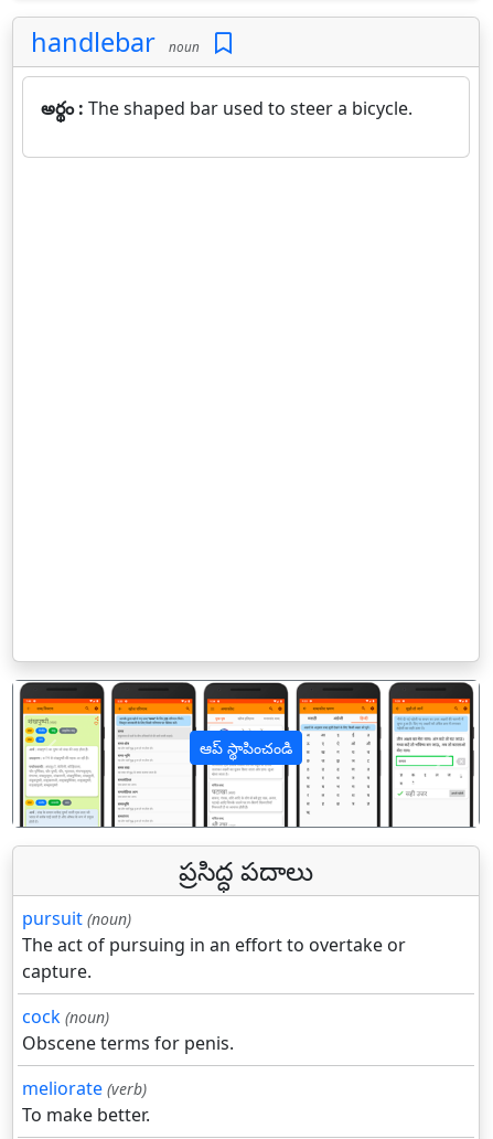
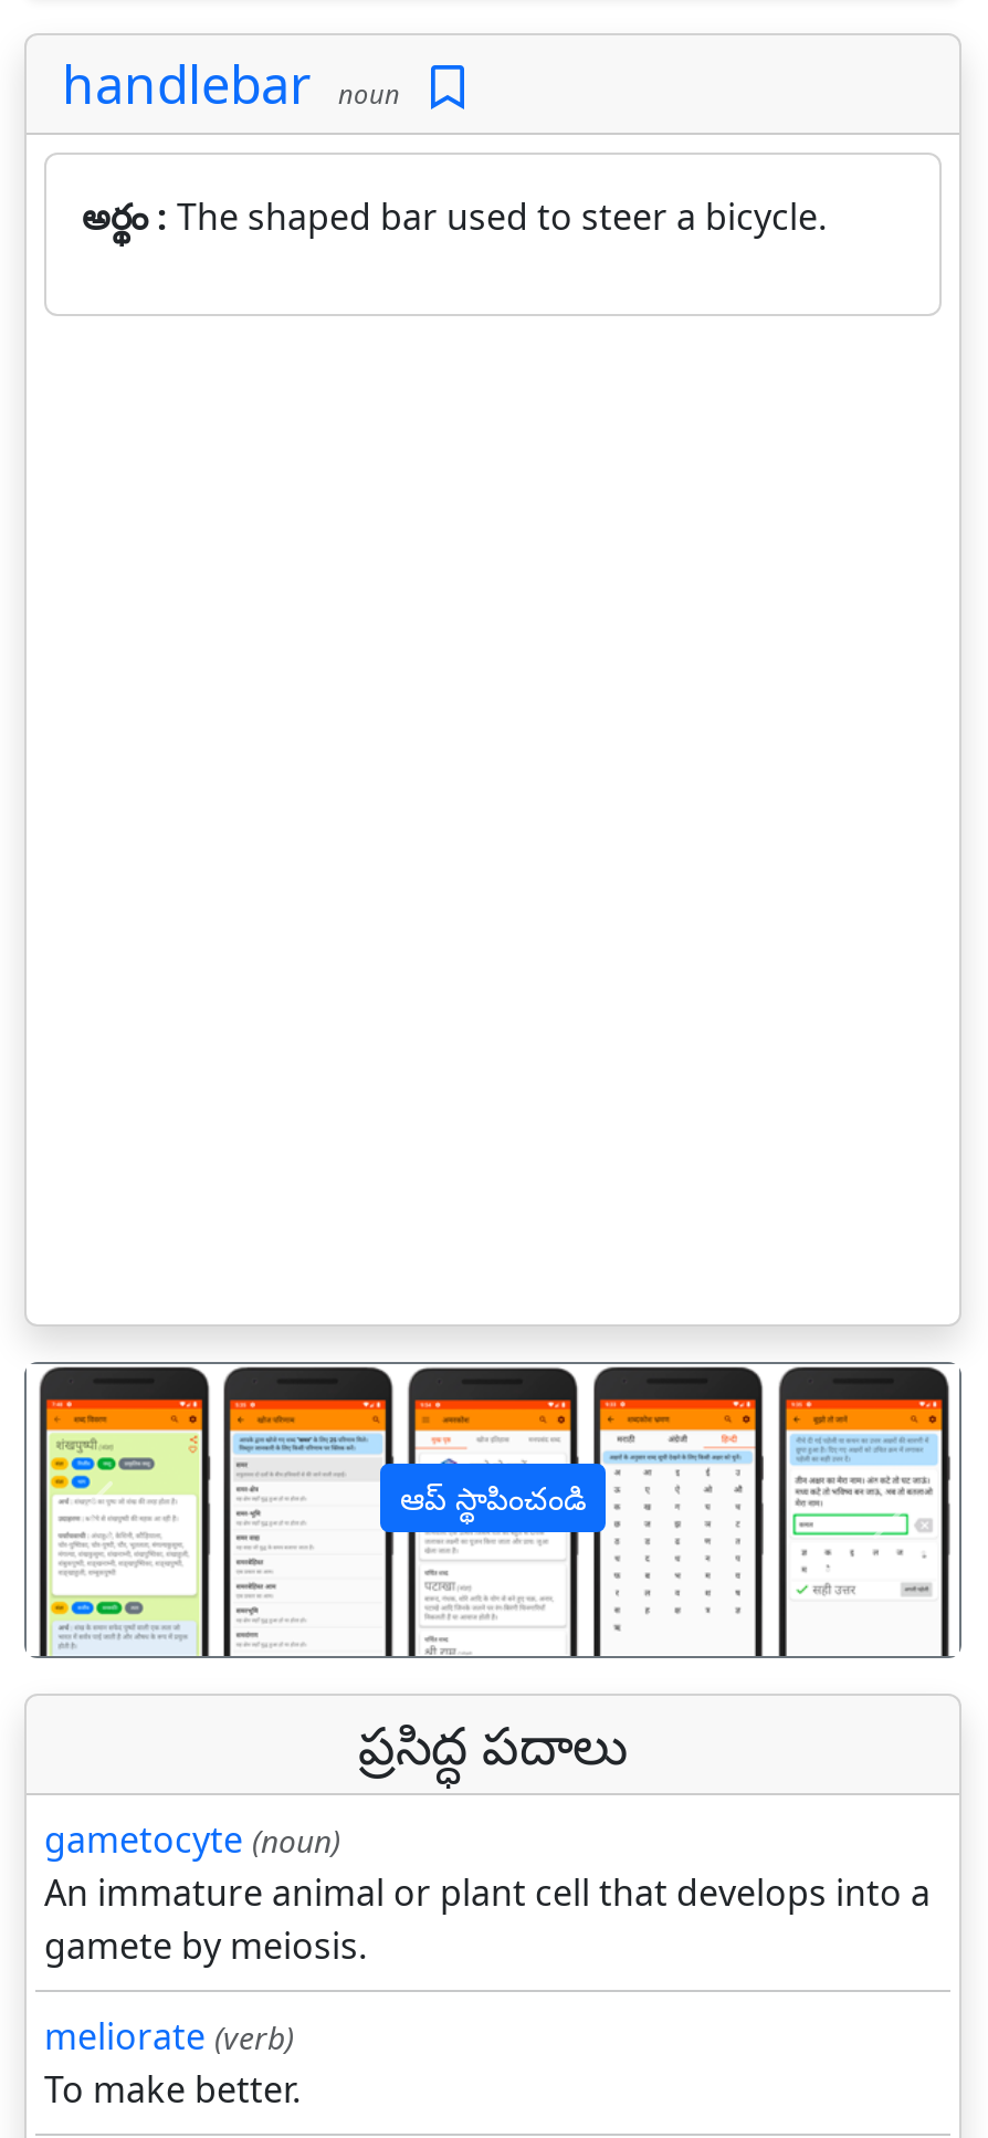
[22,906,406,1055] pursuit (noun) | The act of pursuing in an effort to overtake or | capture. | cock (noun) | Obscene terms for penis. -> [44,1816,931,1970] gametocyte (noun) | An immature animal or plant cell that develops into a | gamete by meiosis.

